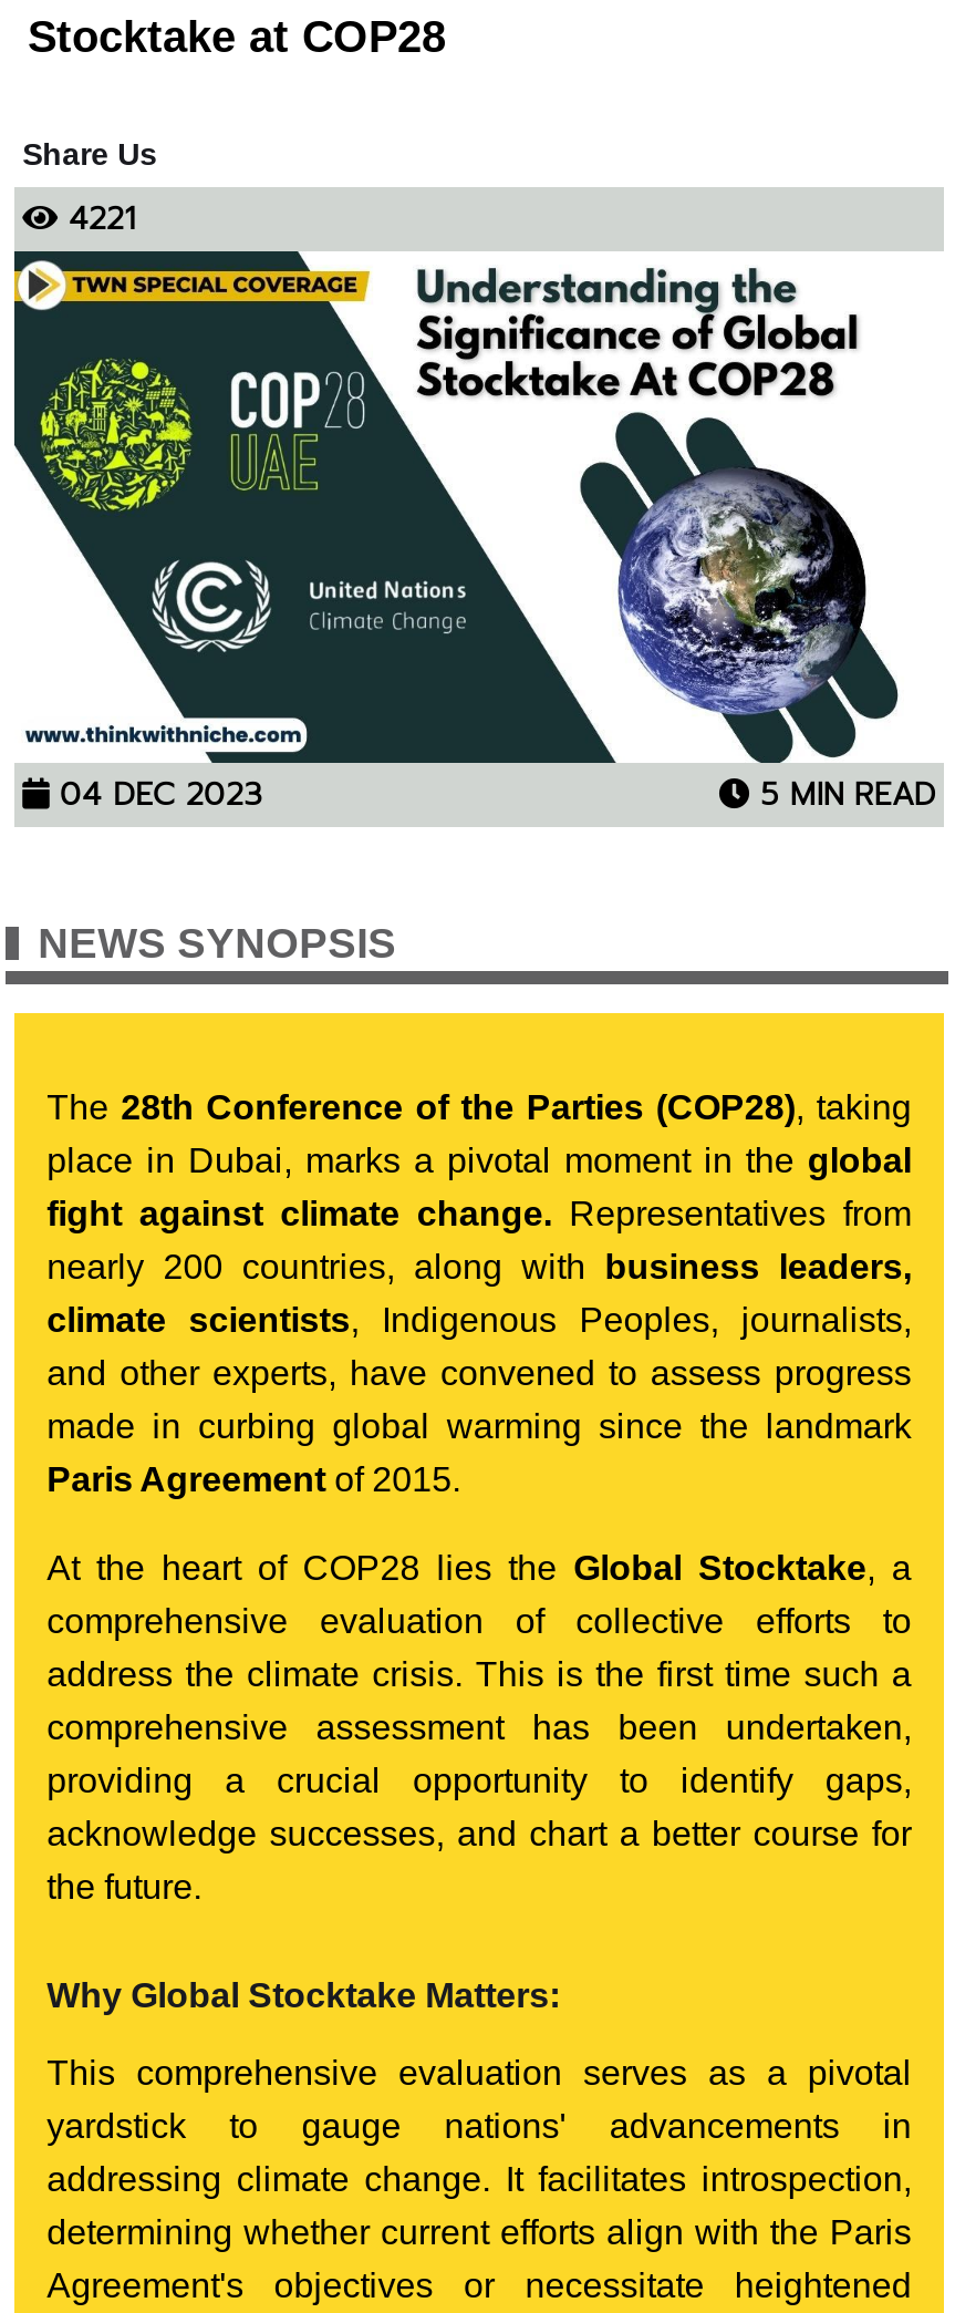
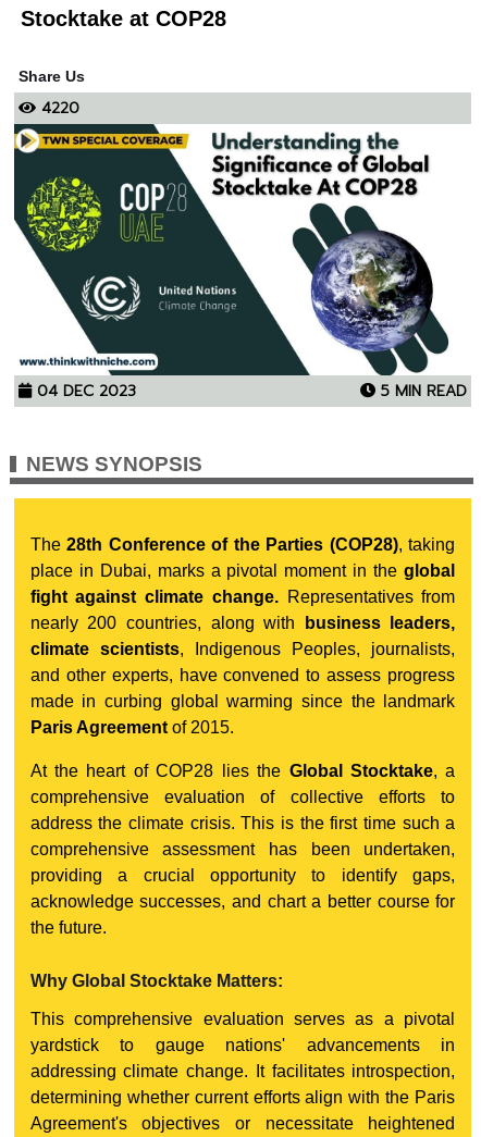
[58,195,135,242] 4221 -> [35,97,79,119] 4220

